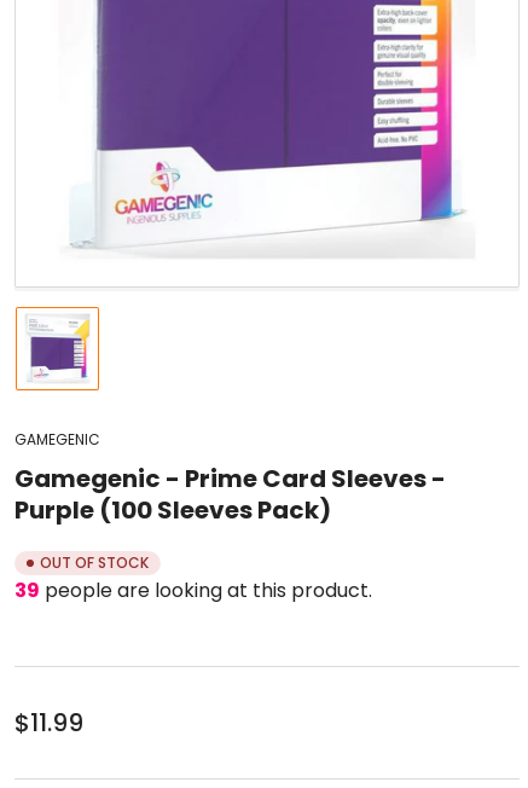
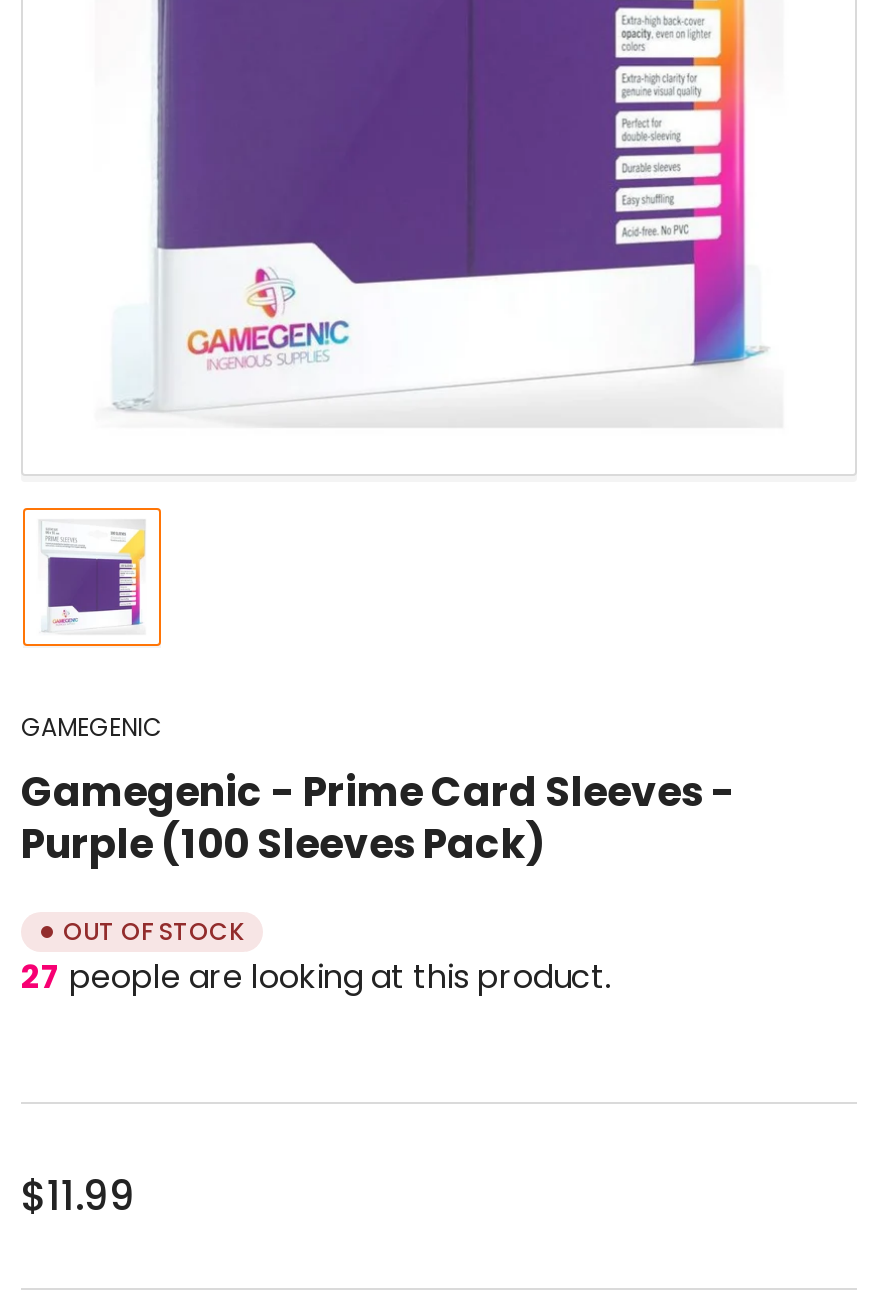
[14,577,372,605] 39 people are looking at this product. -> [21,955,611,1001] 27 people are looking at this product.

